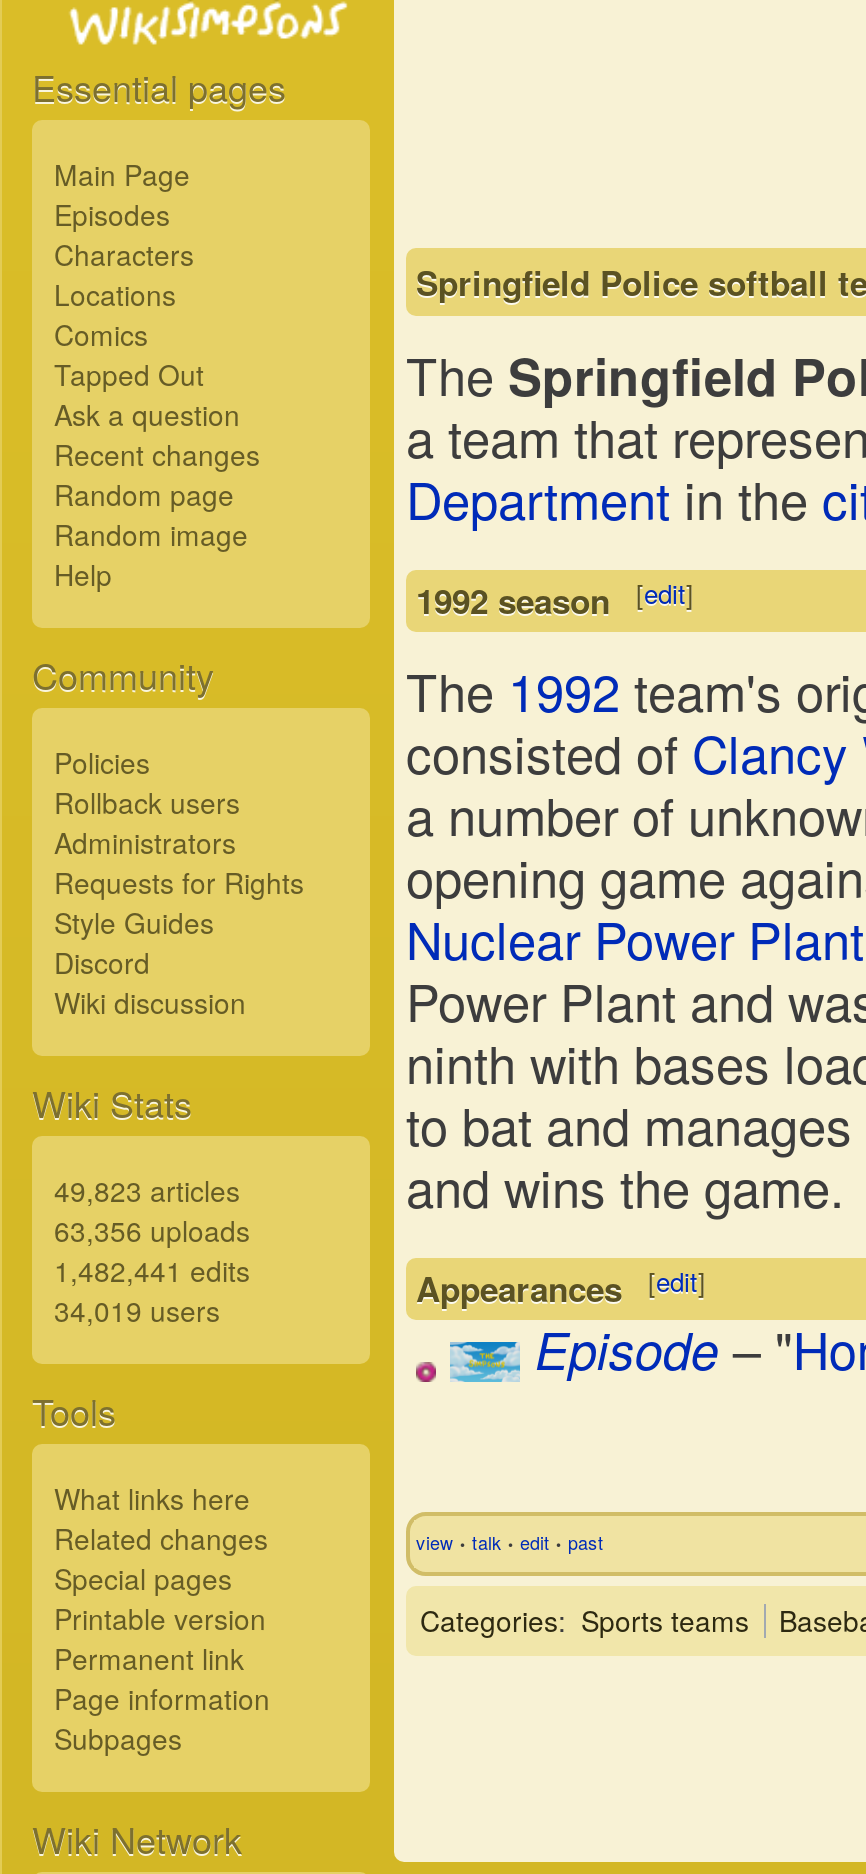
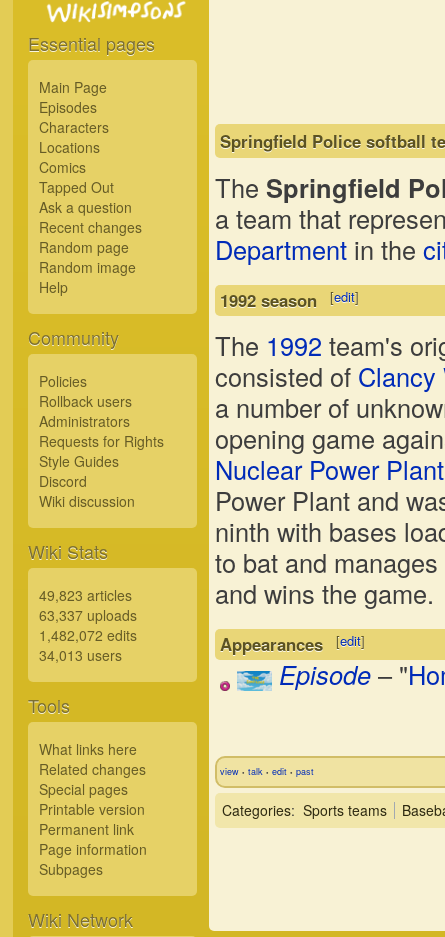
[54,1210,250,1250] 63,356 uploads -> [39,605,137,625] 63,337 uploads
[54,1250,250,1290] 1,482,441 edits -> [39,625,137,645] 1,482,072 edits
[54,1290,220,1330] 34,019 users -> [39,645,122,665] 34,013 users

